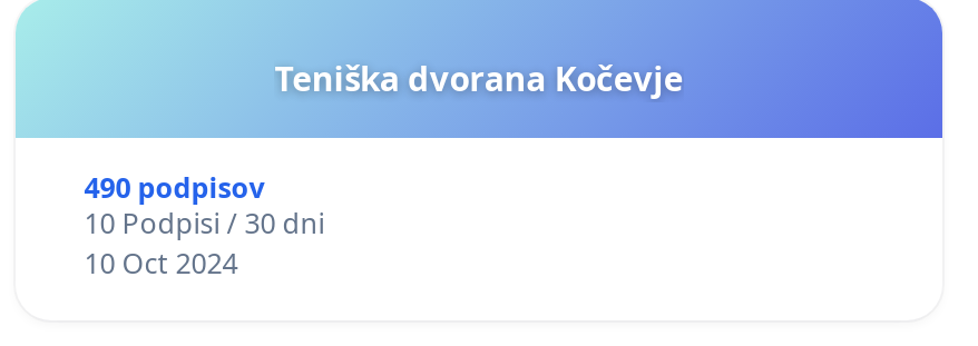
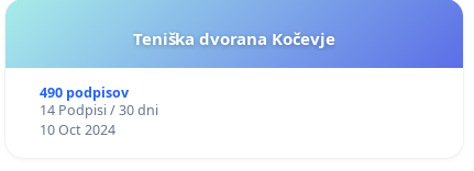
[84,205,325,243] 10 Podpisi / 30 dni -> [39,101,158,120] 14 Podpisi / 30 dni

